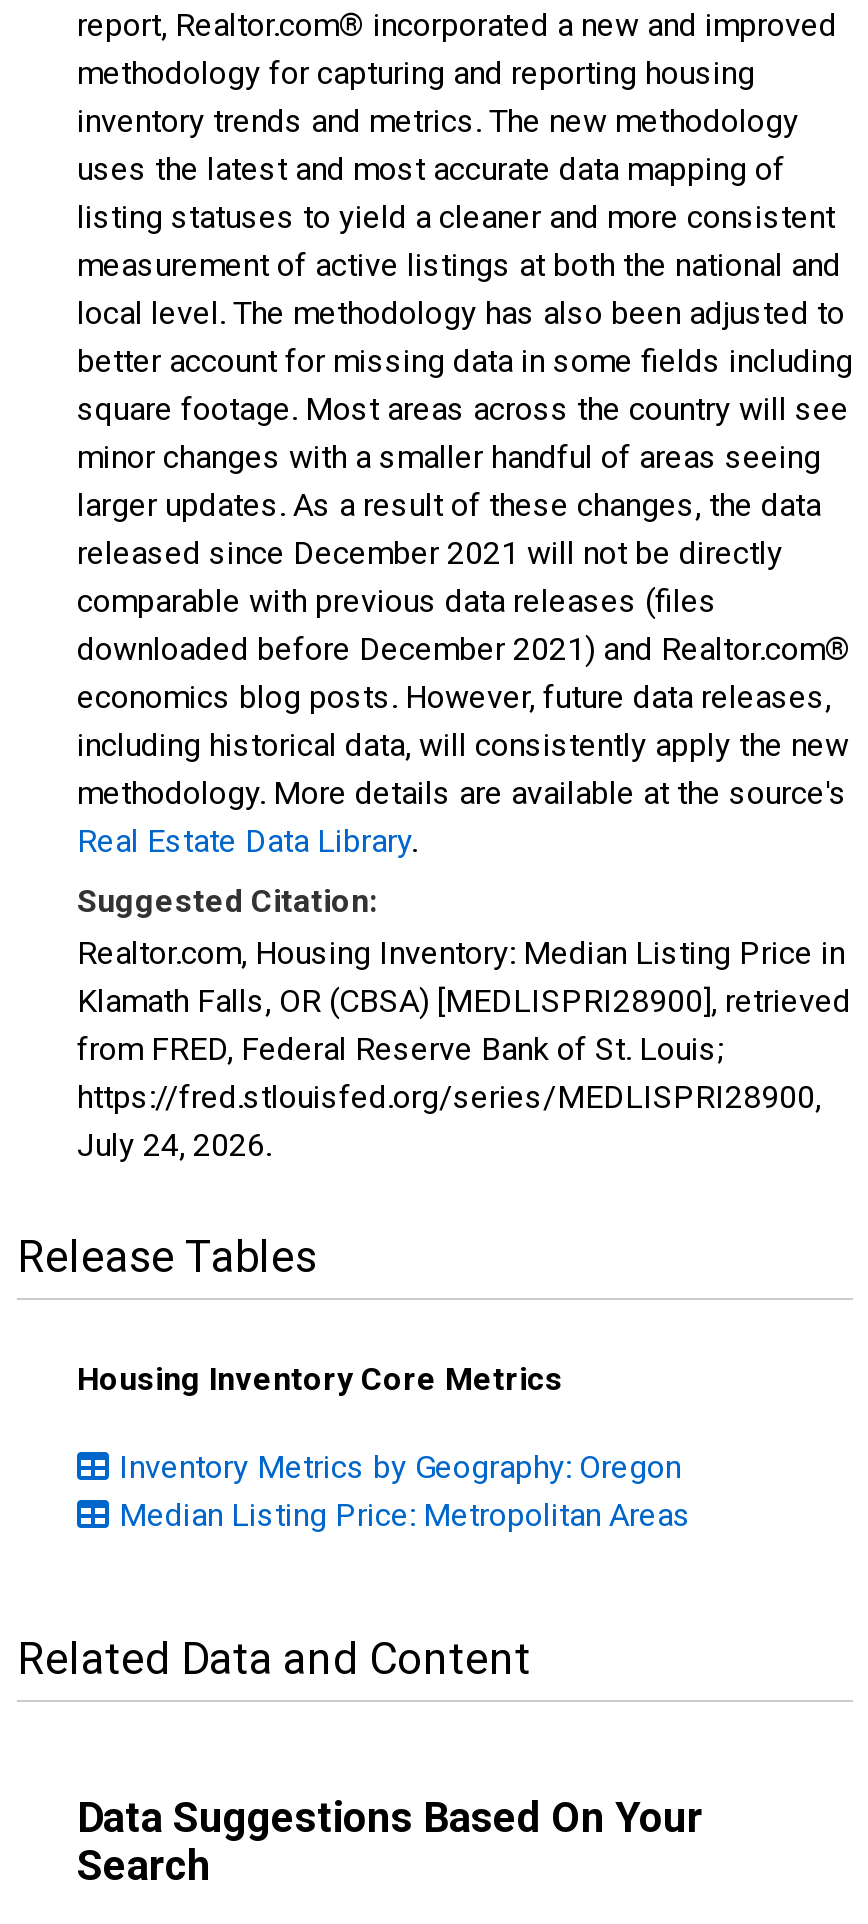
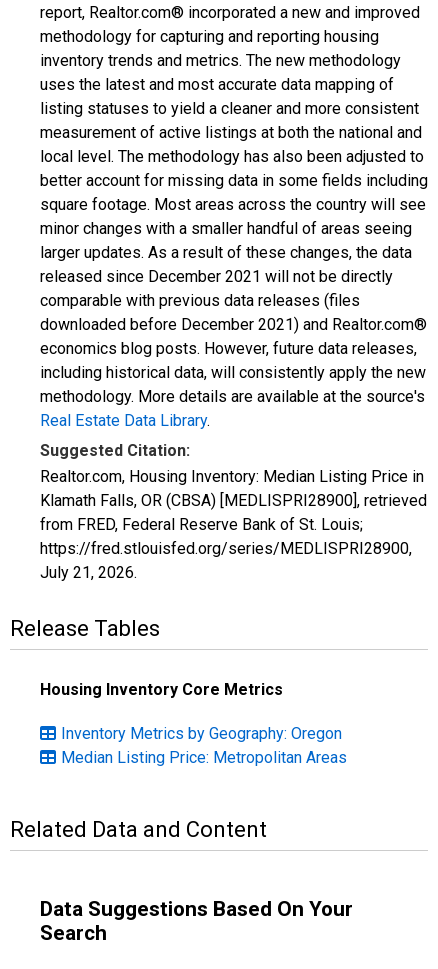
[77,1126,271,1164] July 24, 2026. -> [40,563,137,582] July 21, 2026.

